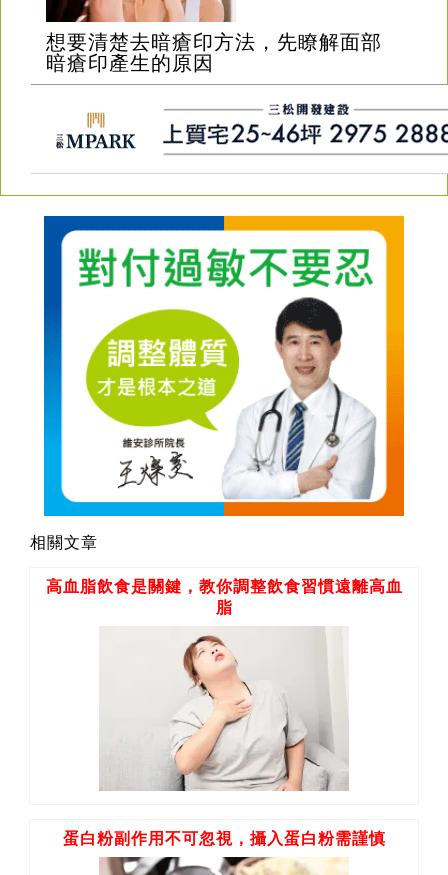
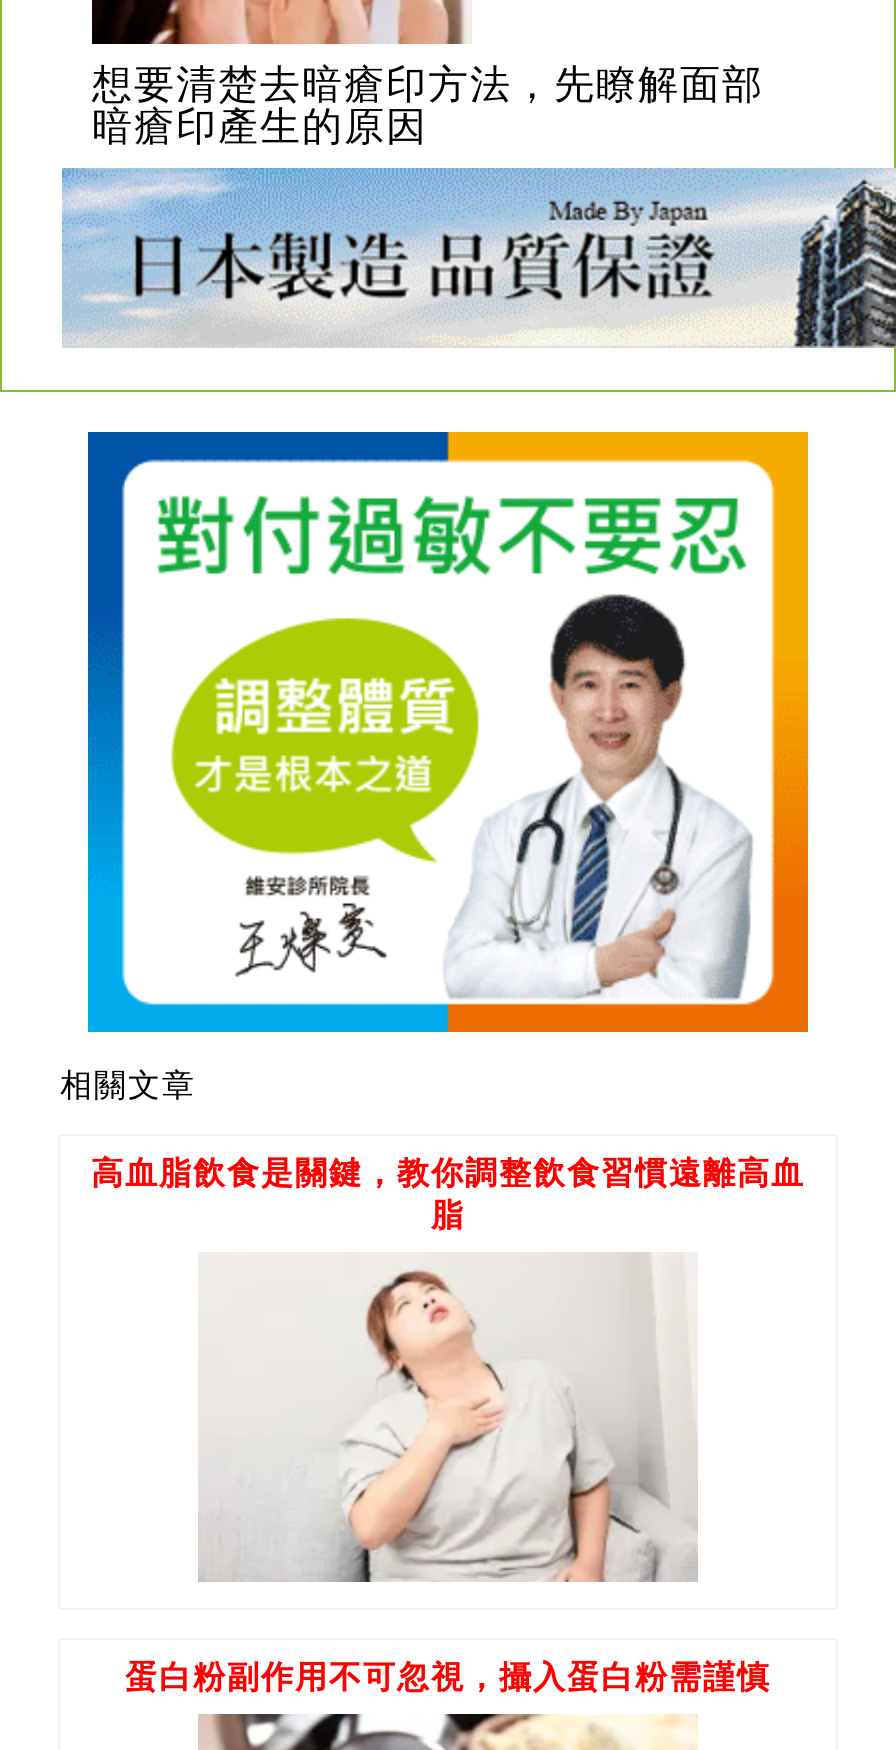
[31,84,445,173] [image] -> [60,168,890,348] [image]

